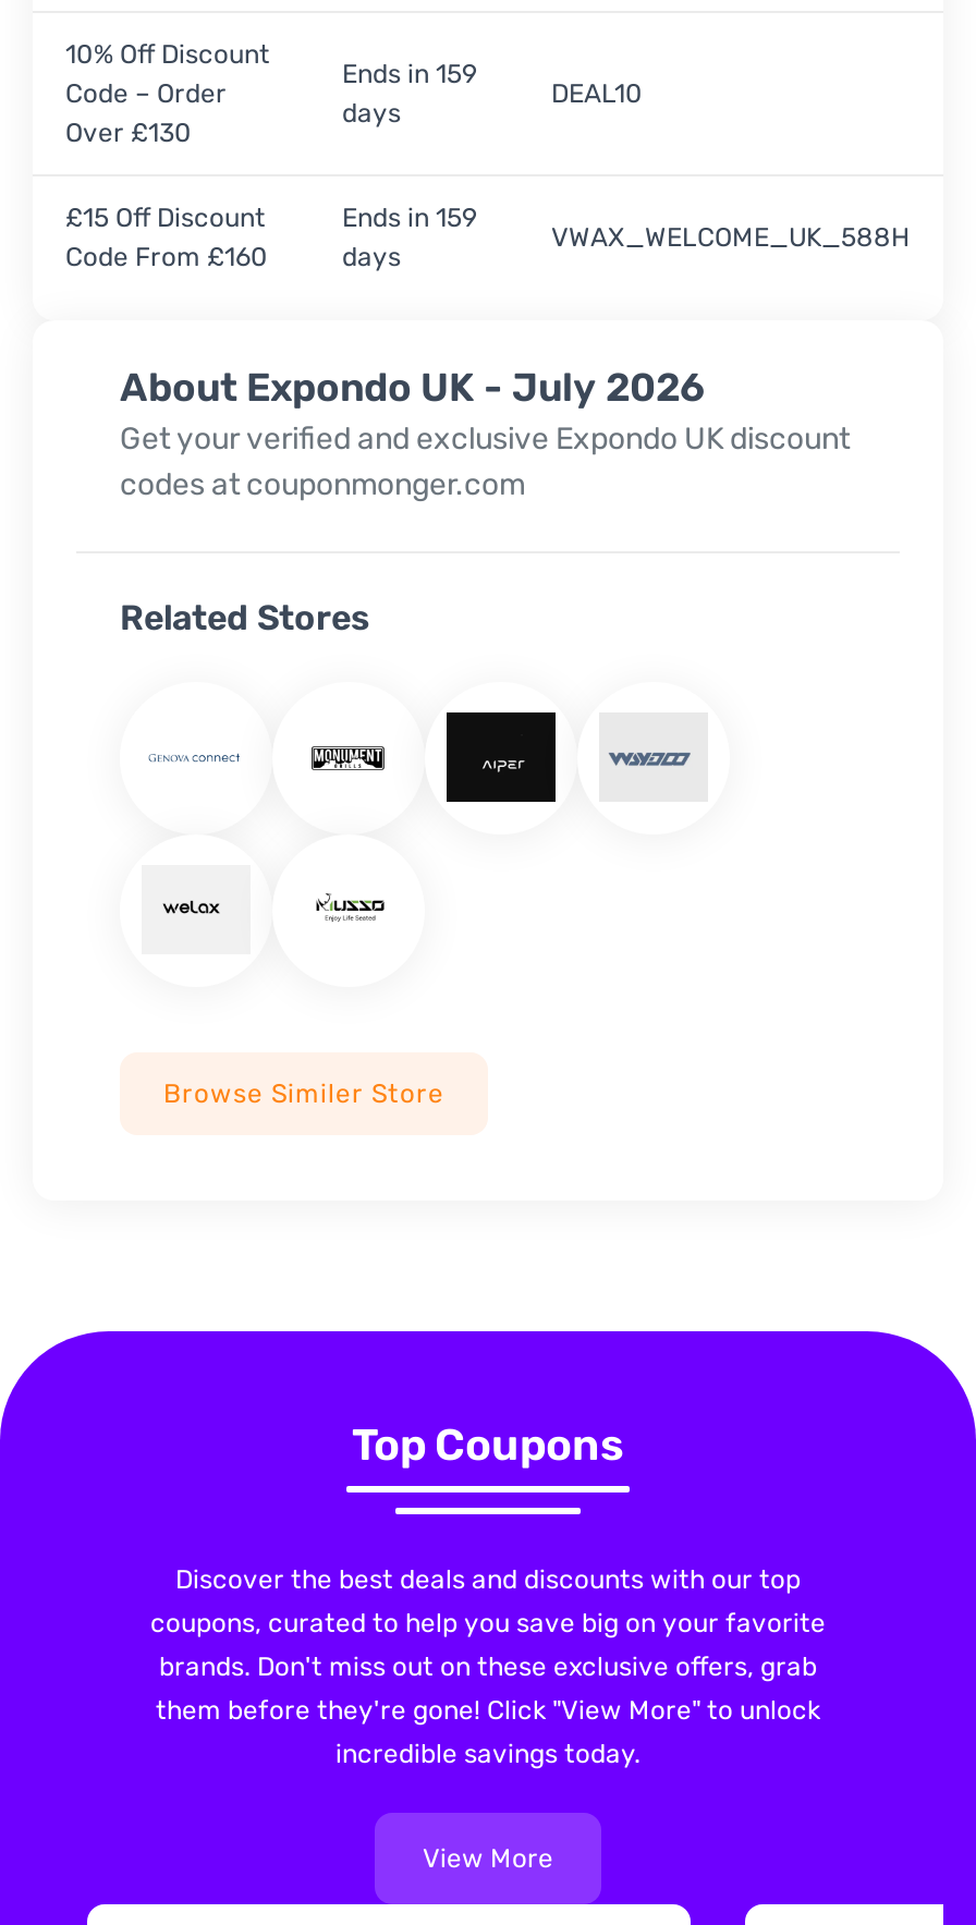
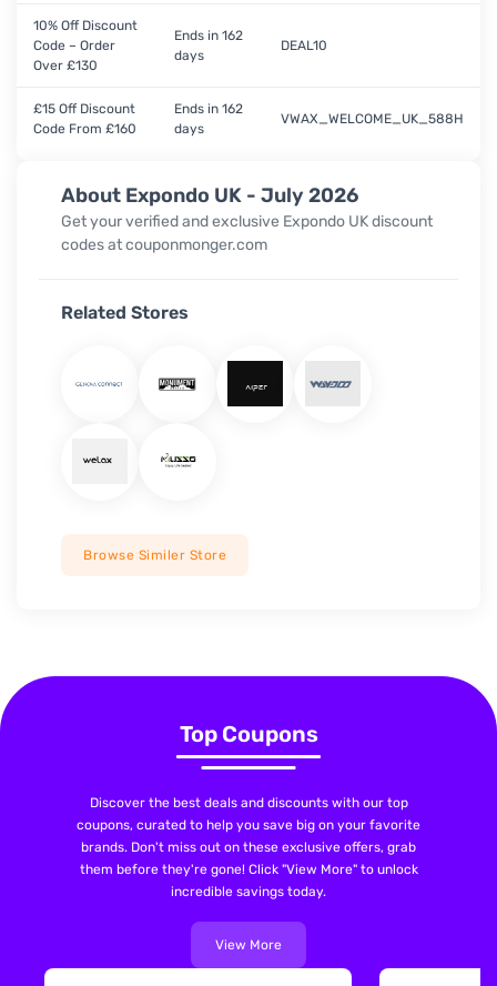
[342,59,477,89] Ends in 159 -> [174,28,243,43] Ends in 162
[342,203,477,233] Ends in 159 -> [174,101,243,117] Ends in 162

